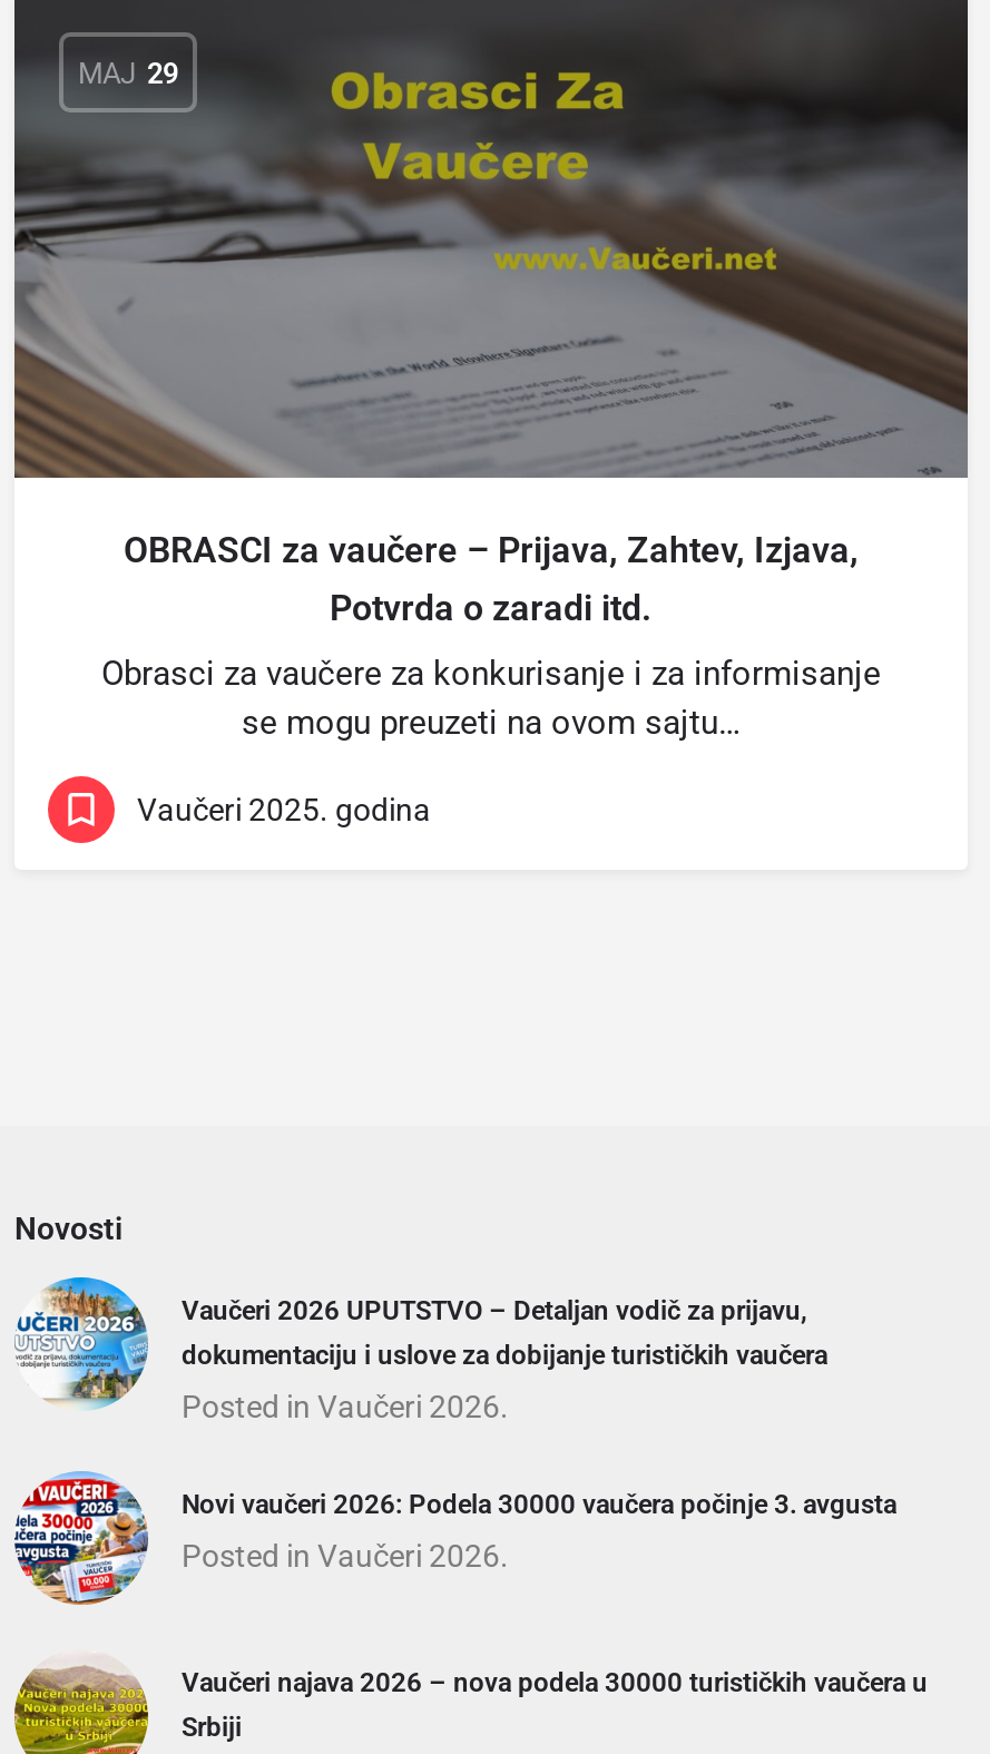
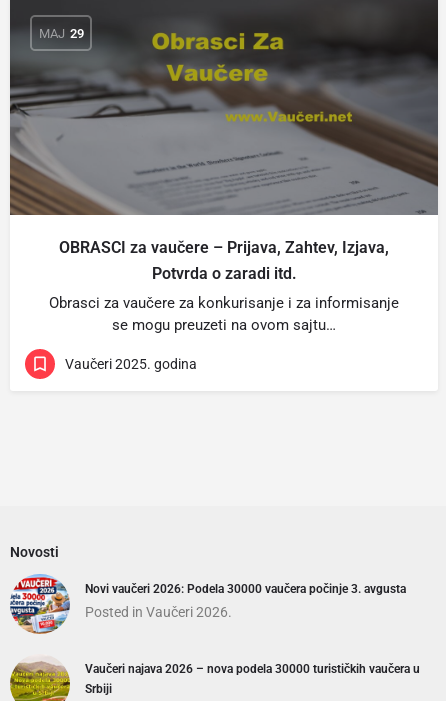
[17,1277,827,1424] [image] | Vaučeri 2026 UPUTSTVO – Detaljan vodič za prijavu, | dokumentaciju i uslove za dobijanje turističkih vaučera | Posted in Vaučeri 2026. -> none

